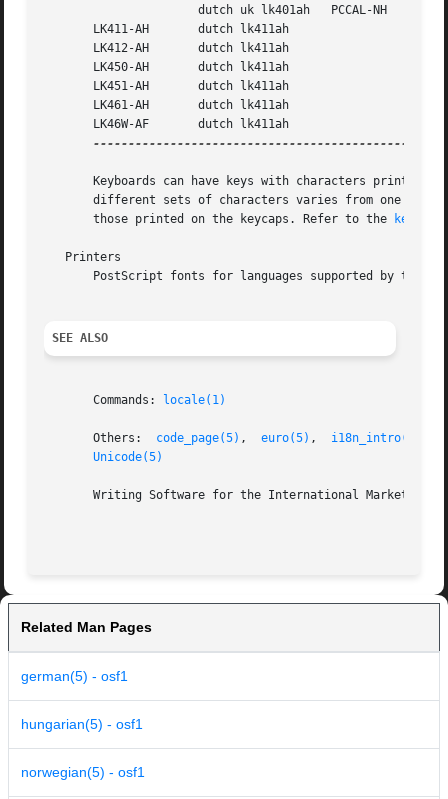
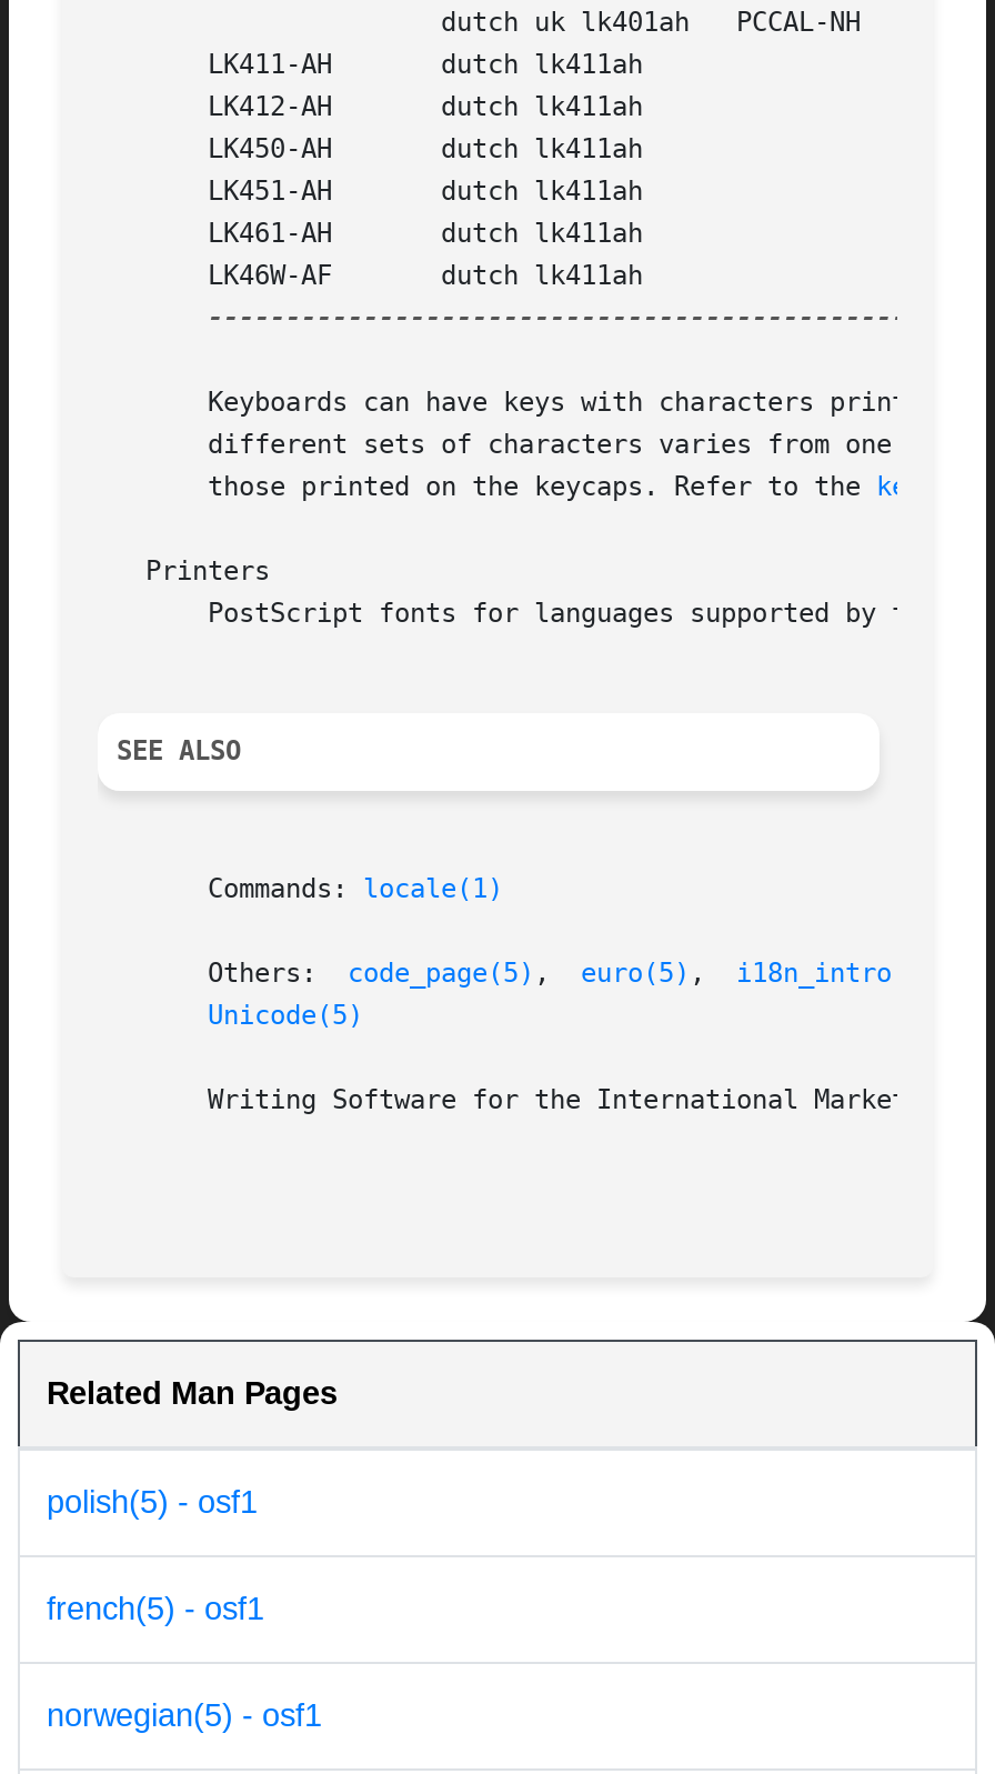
[21,668,128,684] german(5) - osf1 -> [47,1485,258,1520] polish(5) - osf1
[21,716,143,732] hungarian(5) - osf1 -> [47,1591,264,1627] french(5) - osf1

